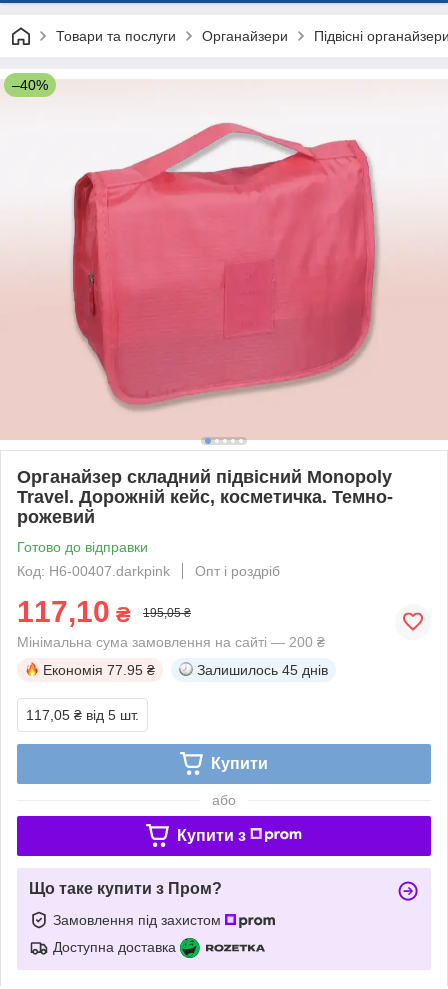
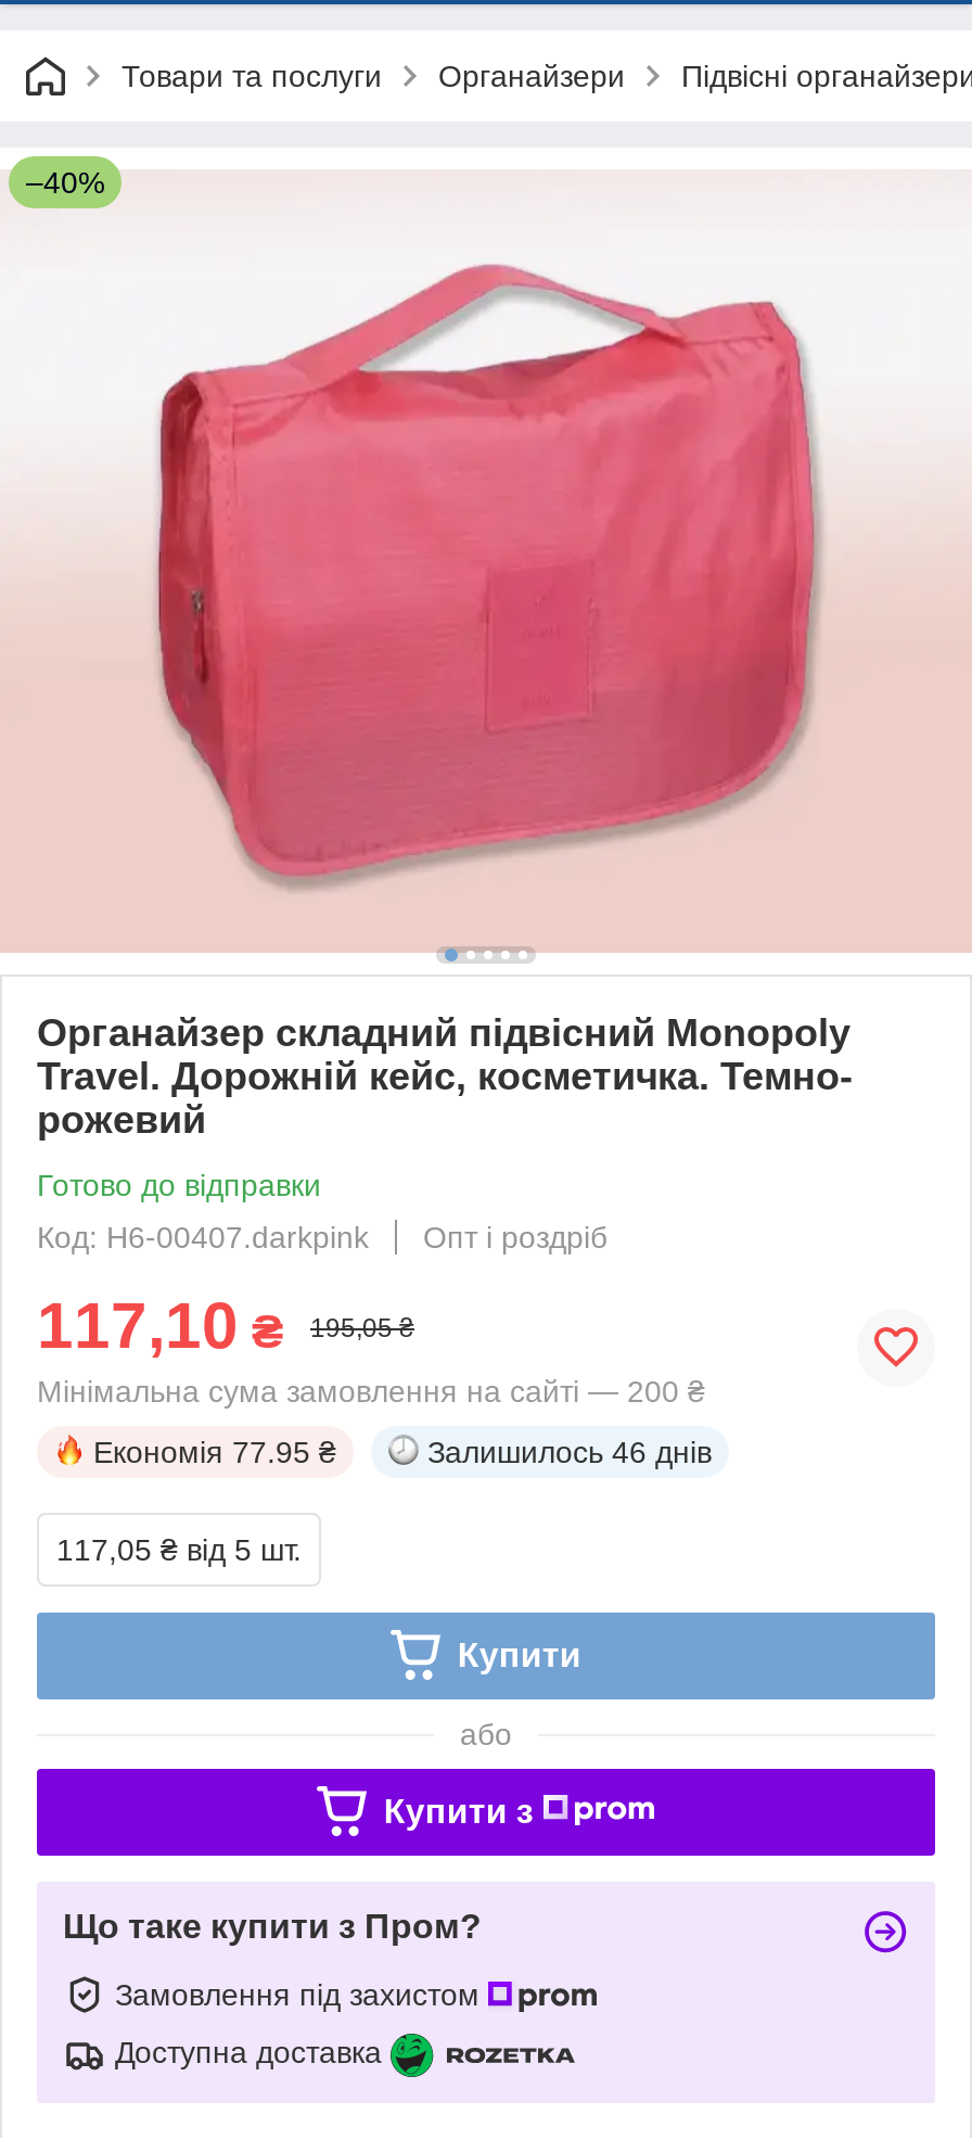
[197,662,328,678] Залишилось 45 днів -> [427,1434,712,1469] Залишилось 46 днів

